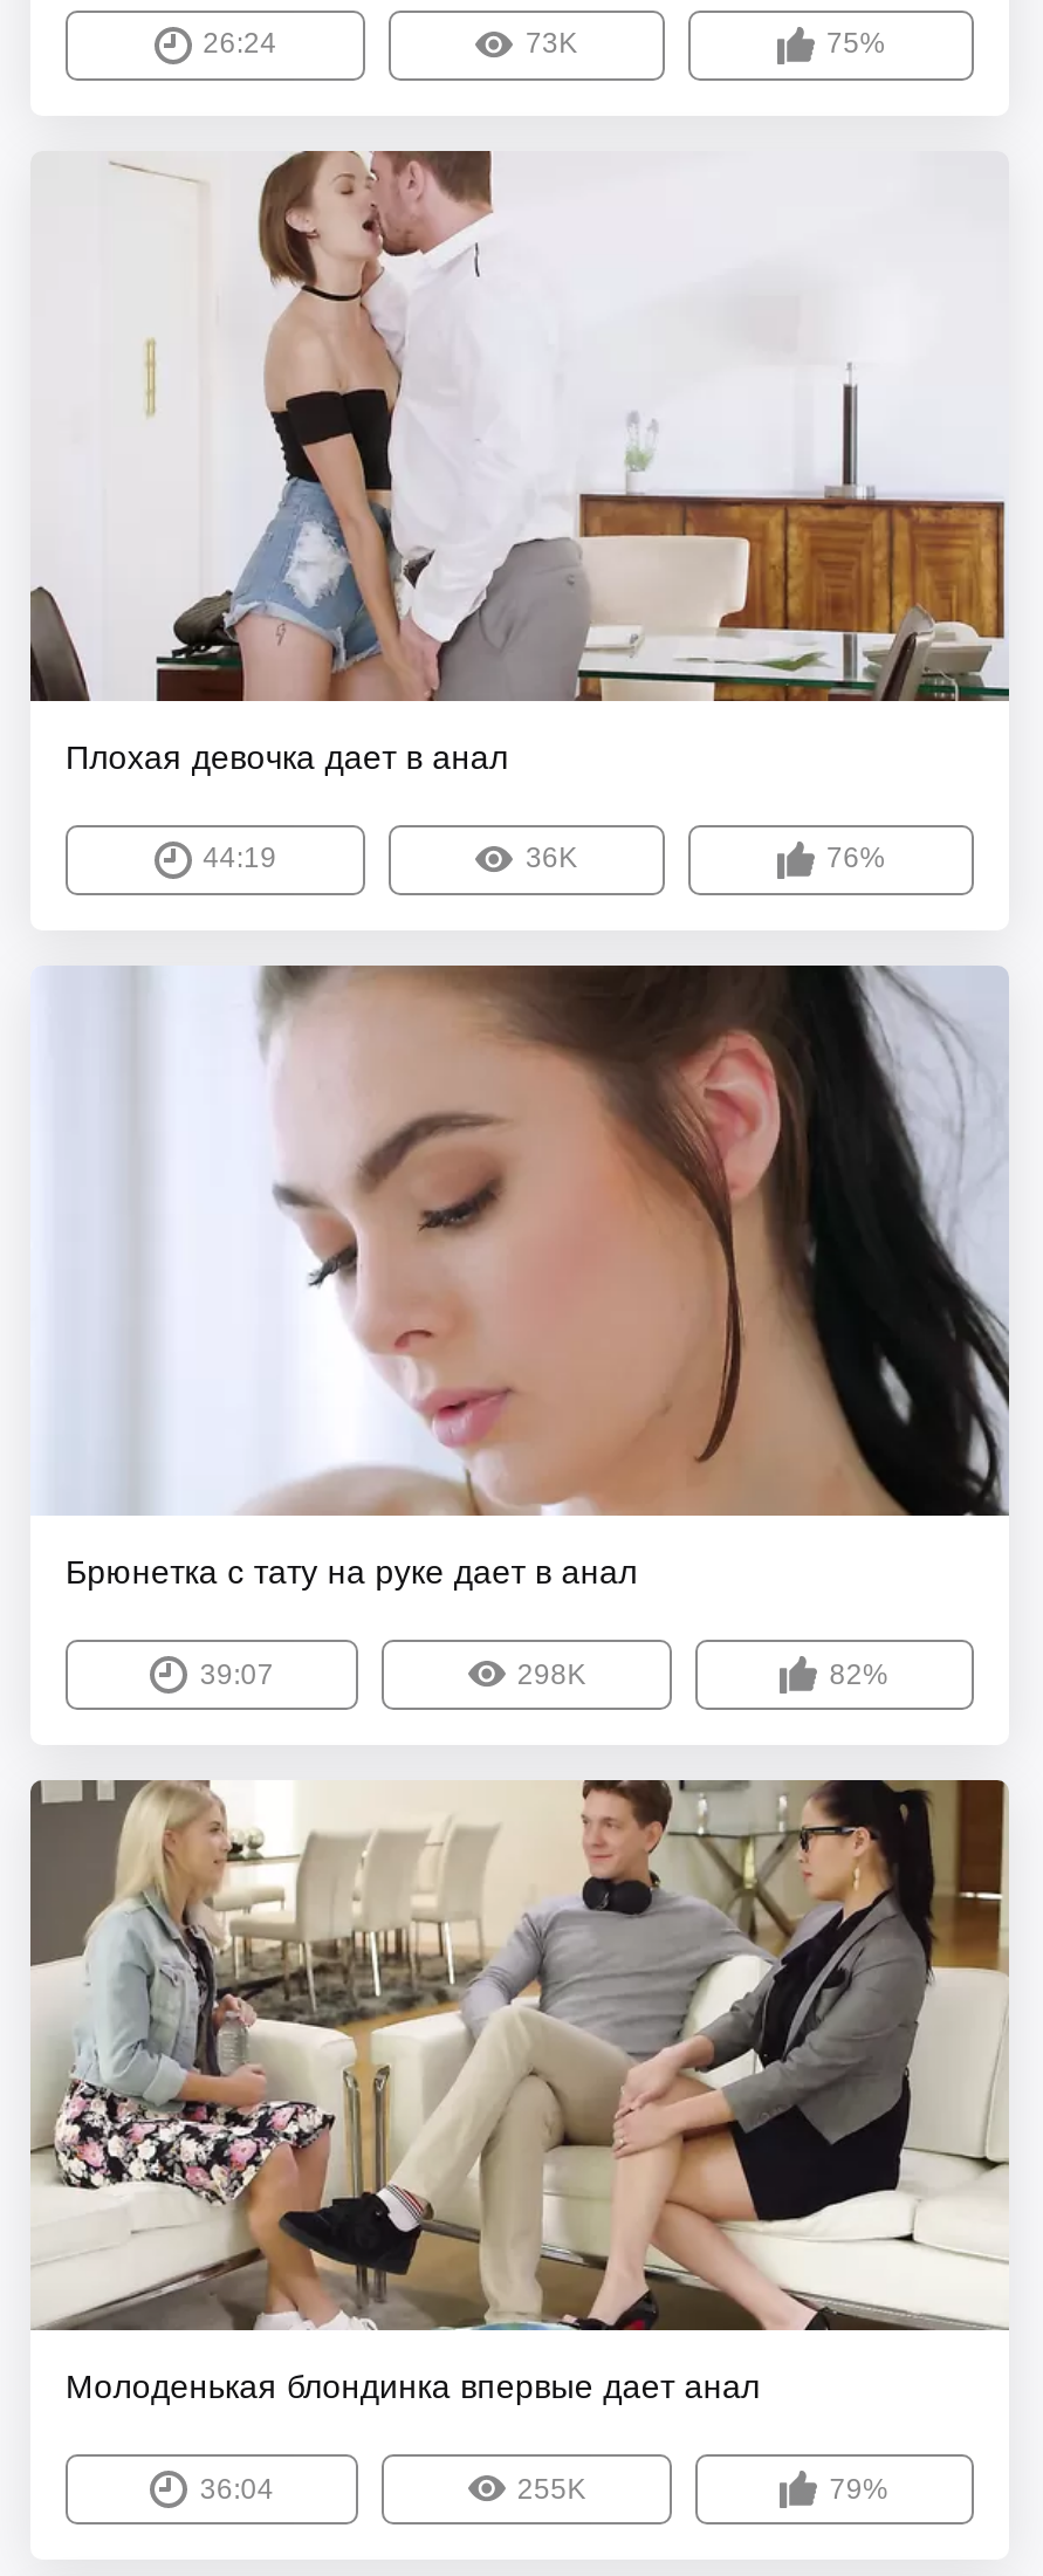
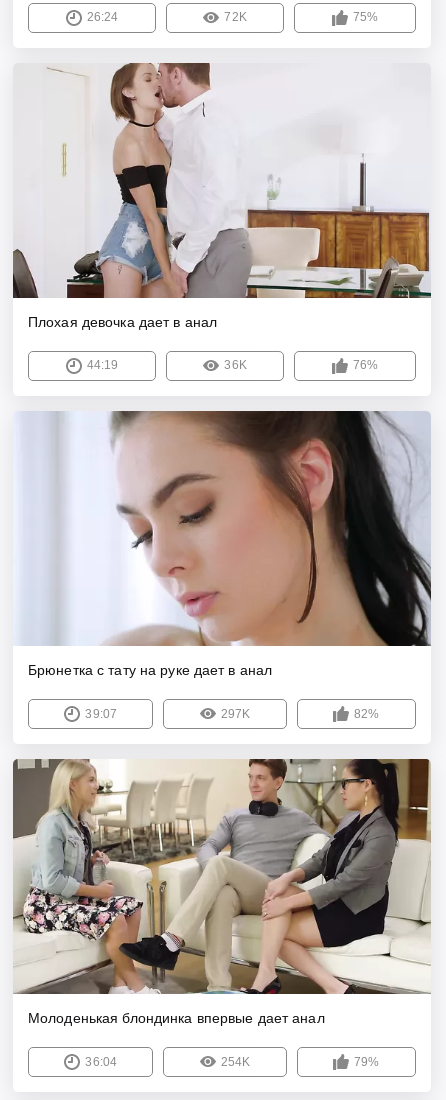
[525,27,578,60] 73K -> [224,10,247,24] 72K
[517,1657,586,1690] 298K -> [221,706,250,720] 297K
[517,2472,586,2505] 255K -> [221,1055,250,1069] 254K

